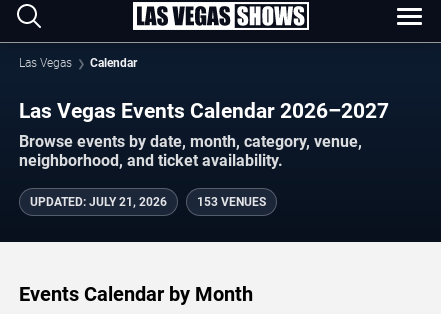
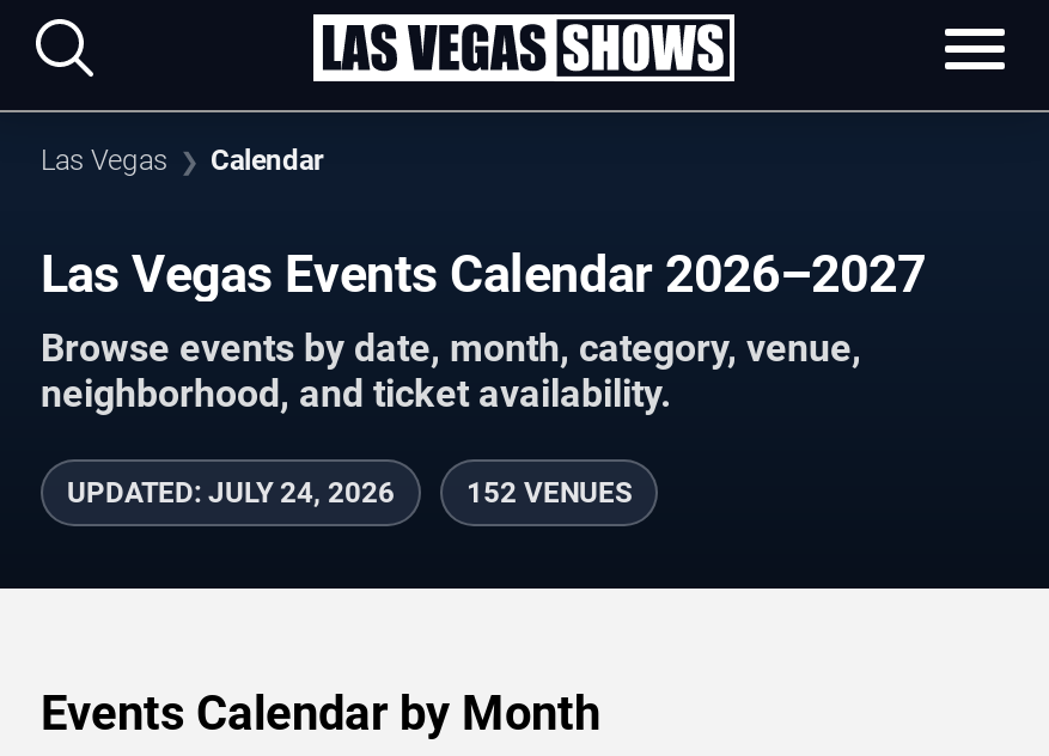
[30,195,167,209] UPDATED: JULY 21, 2026 -> [67,477,395,510] UPDATED: JULY 24, 2026
[197,195,266,209] 153 VENUES -> [466,477,632,510] 152 VENUES

